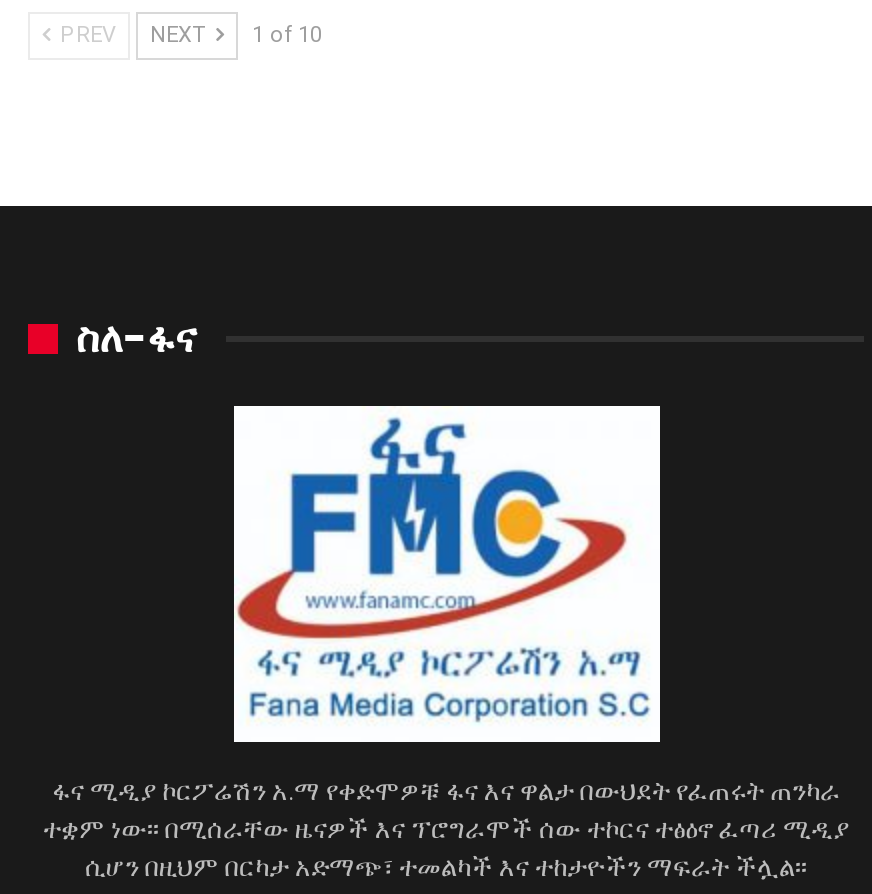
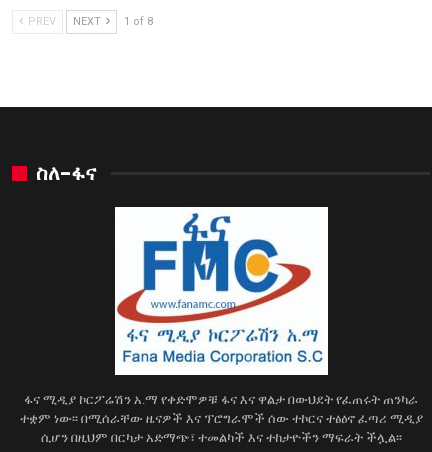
[54,22,322,48] PREV NEXT 1 of 10 -> [25,15,153,28] PREV NEXT 1 of 8

